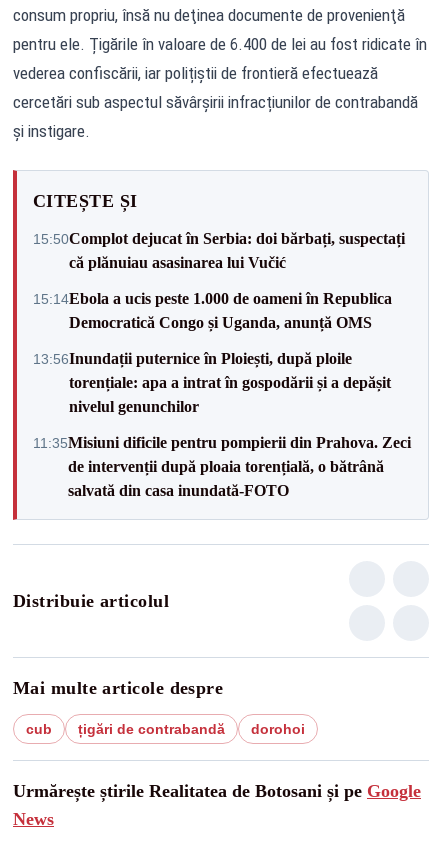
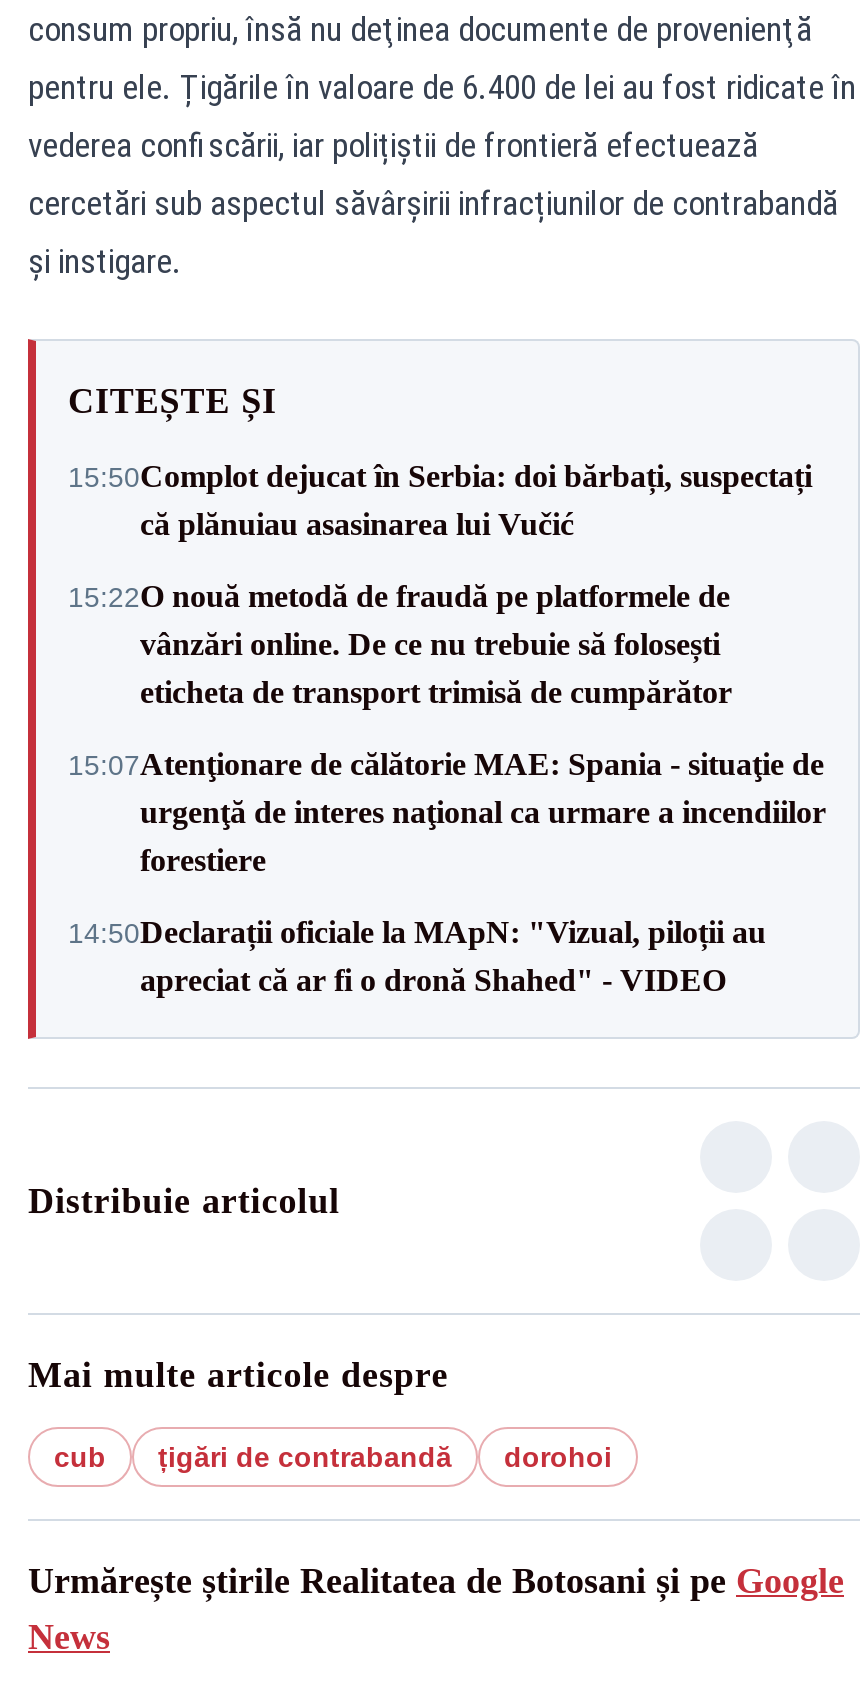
[33,289,392,330] 15:14Ebola a ucis peste 1.000 de oameni în Republica | Democratică Congo și Uganda, anunță OMS -> [68,579,732,709] 15:22O nouă metodă de fraudă pe platformele de | vânzări online. De ce nu trebuie să folosești | eticheta de transport trimisă de cumpărător
[33,349,391,414] 13:56Inundații puternice în Ploiești, după ploile | torențiale: apa a intrat în gospodării și a depășit | nivelul genunchilor -> [68,747,826,877] 15:07Atenţionare de călătorie MAE: Spania - situaţie de | urgenţă de interes naţional ca urmare a incendiilor | forestiere
[33,433,411,498] 11:35Misiuni dificile pentru pompierii din Prahova. Zeci | de intervenții după ploaia torențială, o bătrână | salvată din casa inundată-FOTO -> [68,915,766,997] 14:50Declarații oficiale la MApN: "Vizual, piloții au | apreciat că ar fi o dronă Shahed" - VIDEO

